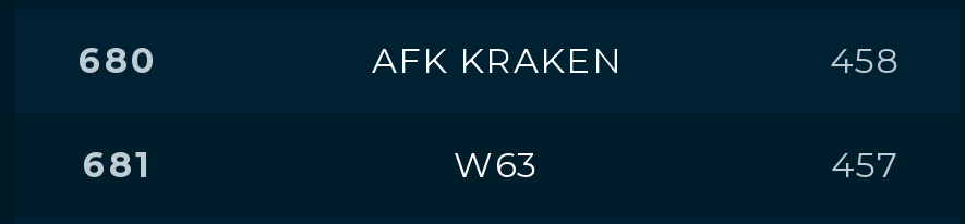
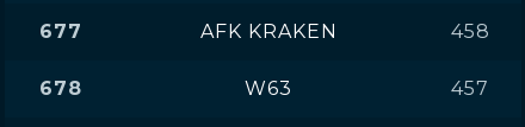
[79,40,157,82] 680 -> [39,20,82,43] 677
[83,145,153,186] 681 -> [39,77,82,100] 678

